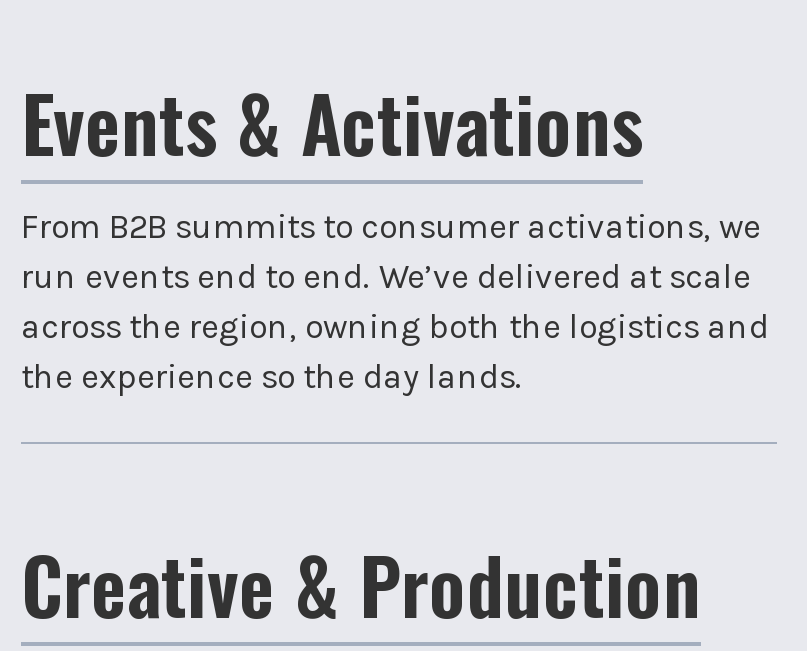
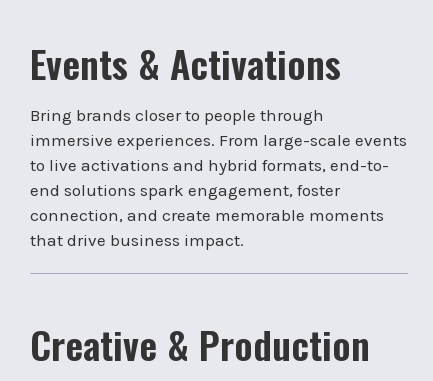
[21,205,769,395] From B2B summits to consumer activations, we | run events end to end. We’ve delivered at scale | across the region, owning both the logistics and | the experience so the day lands. -> [30,105,407,250] Bring brands closer to people through | immersive experiences. From large-scale events | to live activations and hybrid formats, end-to- | end solutions spark engagement, foster | connection, and create memorable moments | that drive business impact.

